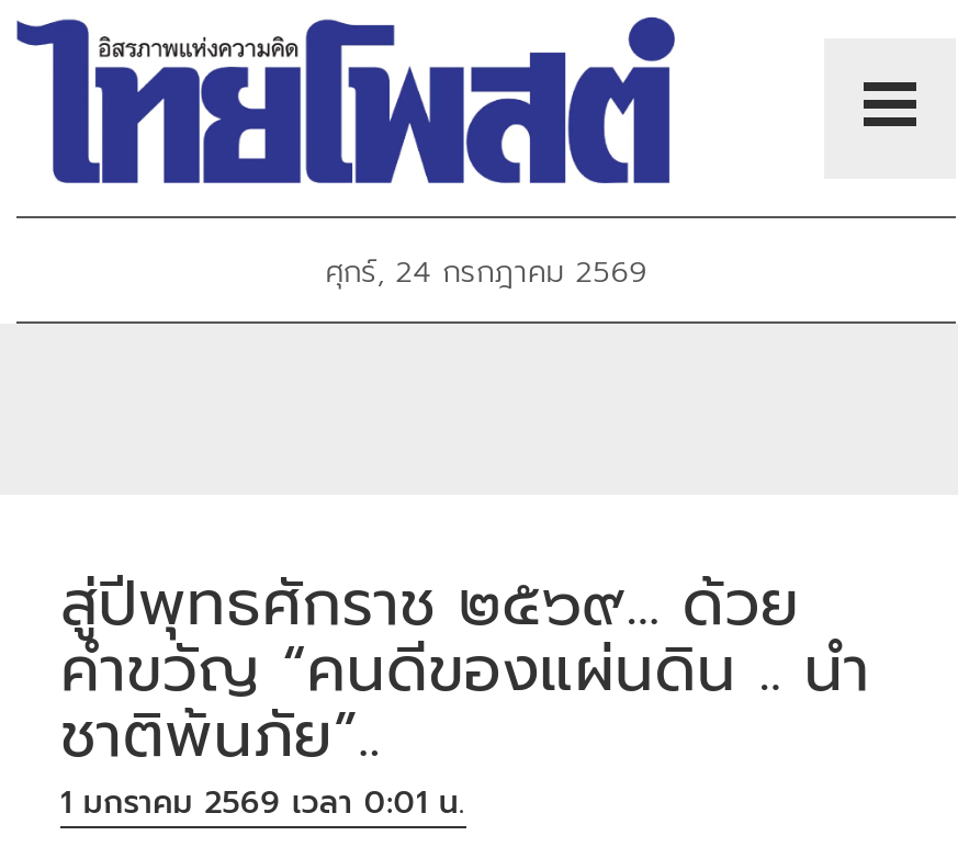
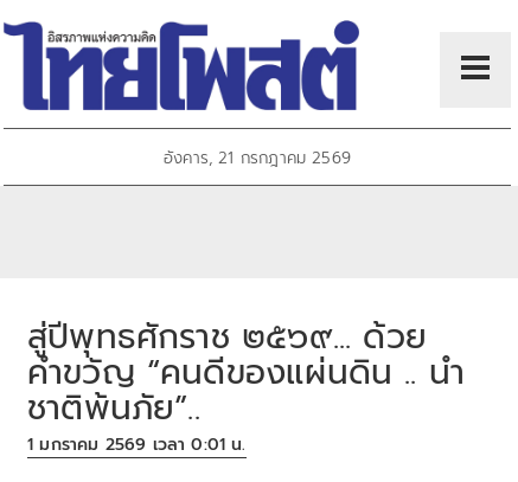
[325,250,647,296] ศุกร์, 24 กรกฎาคม 2569 -> [164,146,351,171] อังคาร, 21 กรกฎาคม 2569

